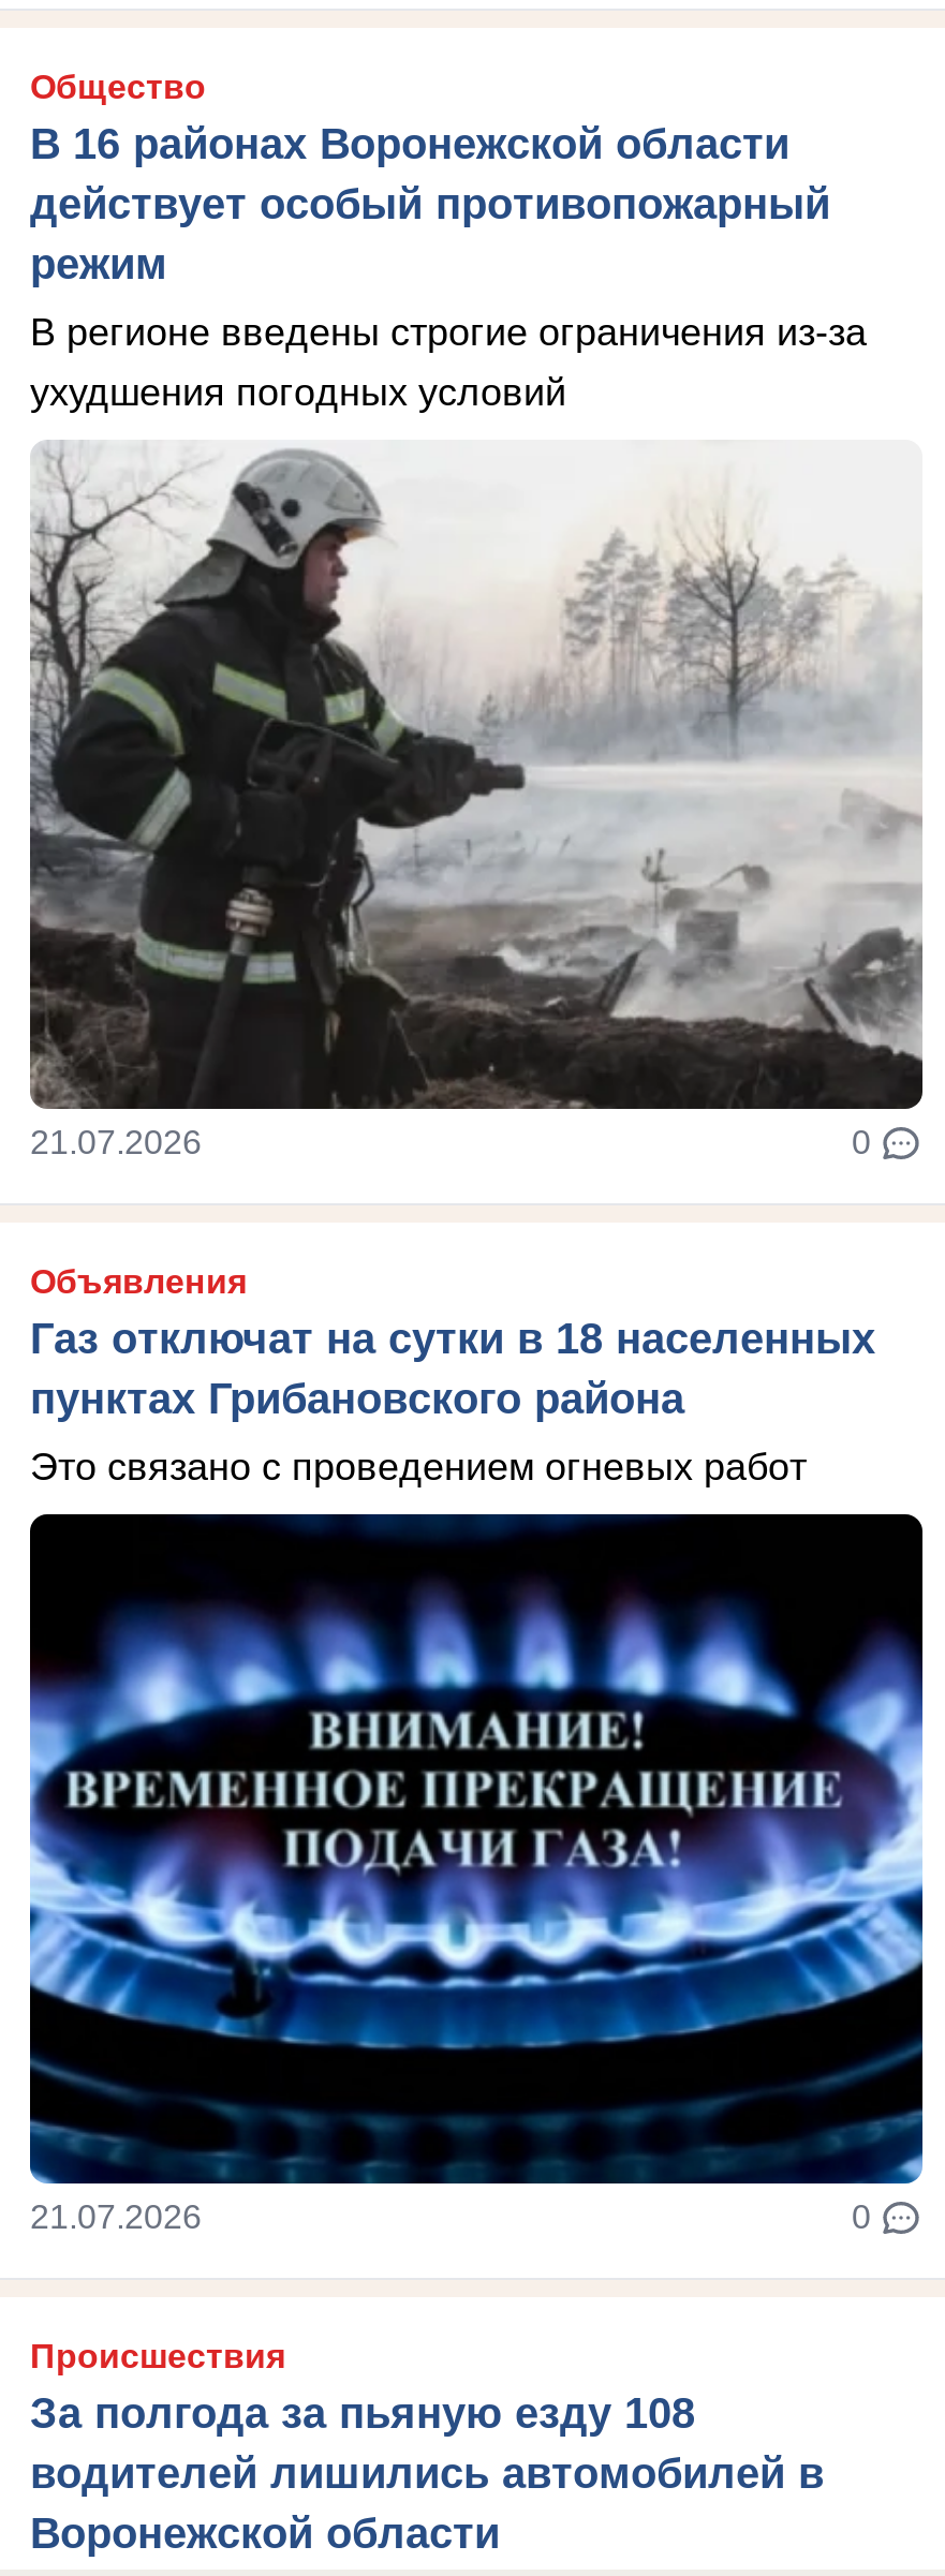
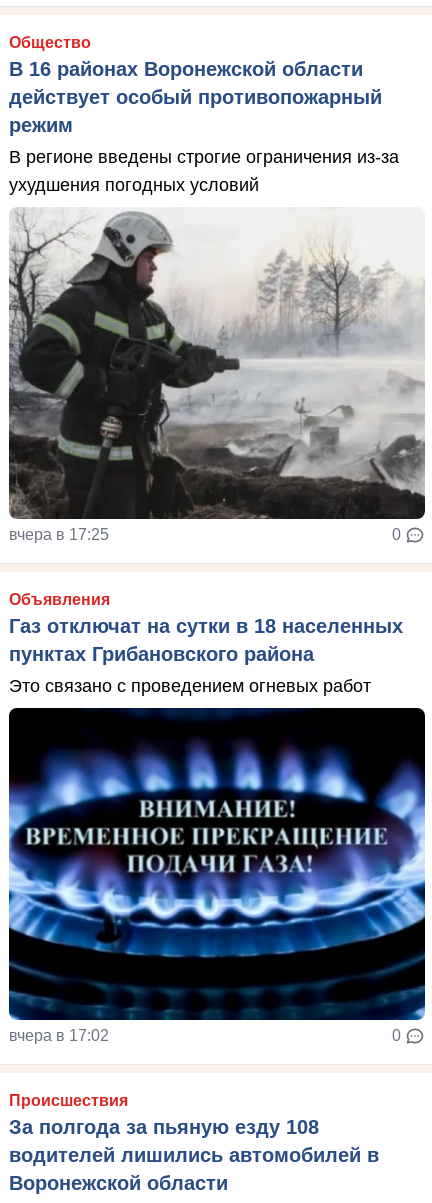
[30,1125,202,1161] 21.07.2026 -> [9,526,109,543] вчера в 17:25
[30,2200,202,2236] 21.07.2026 -> [9,1027,109,1044] вчера в 17:02

